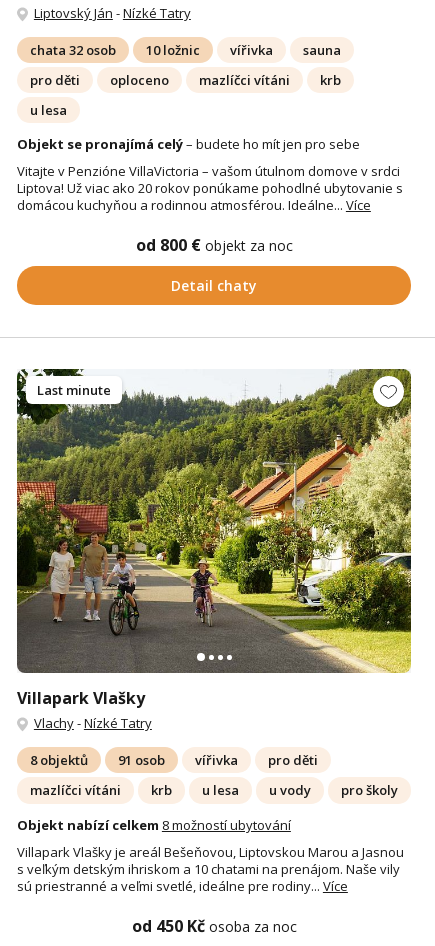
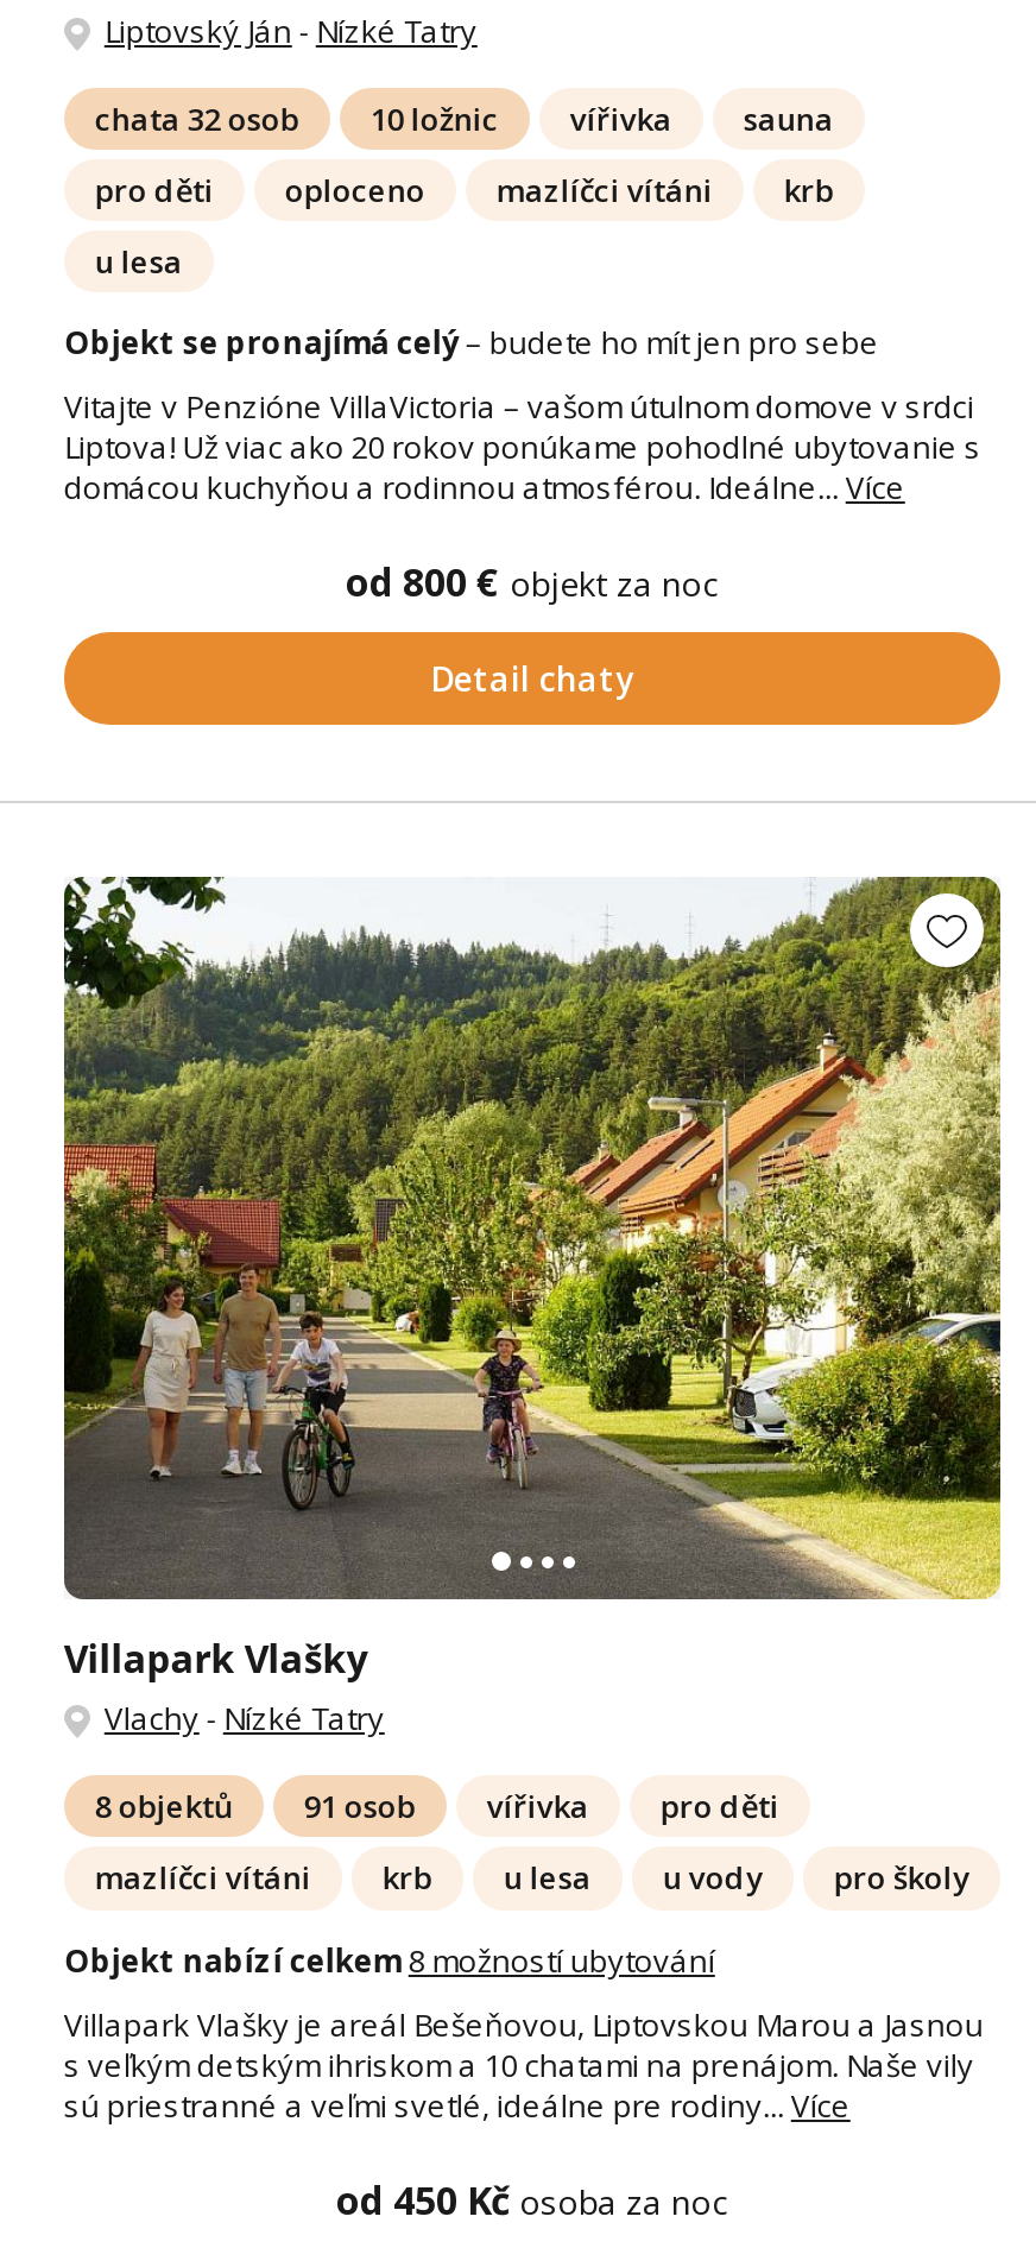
[37,381,111,399] Last minute -> none

